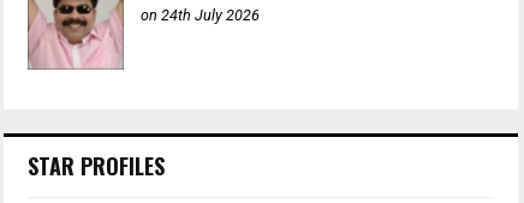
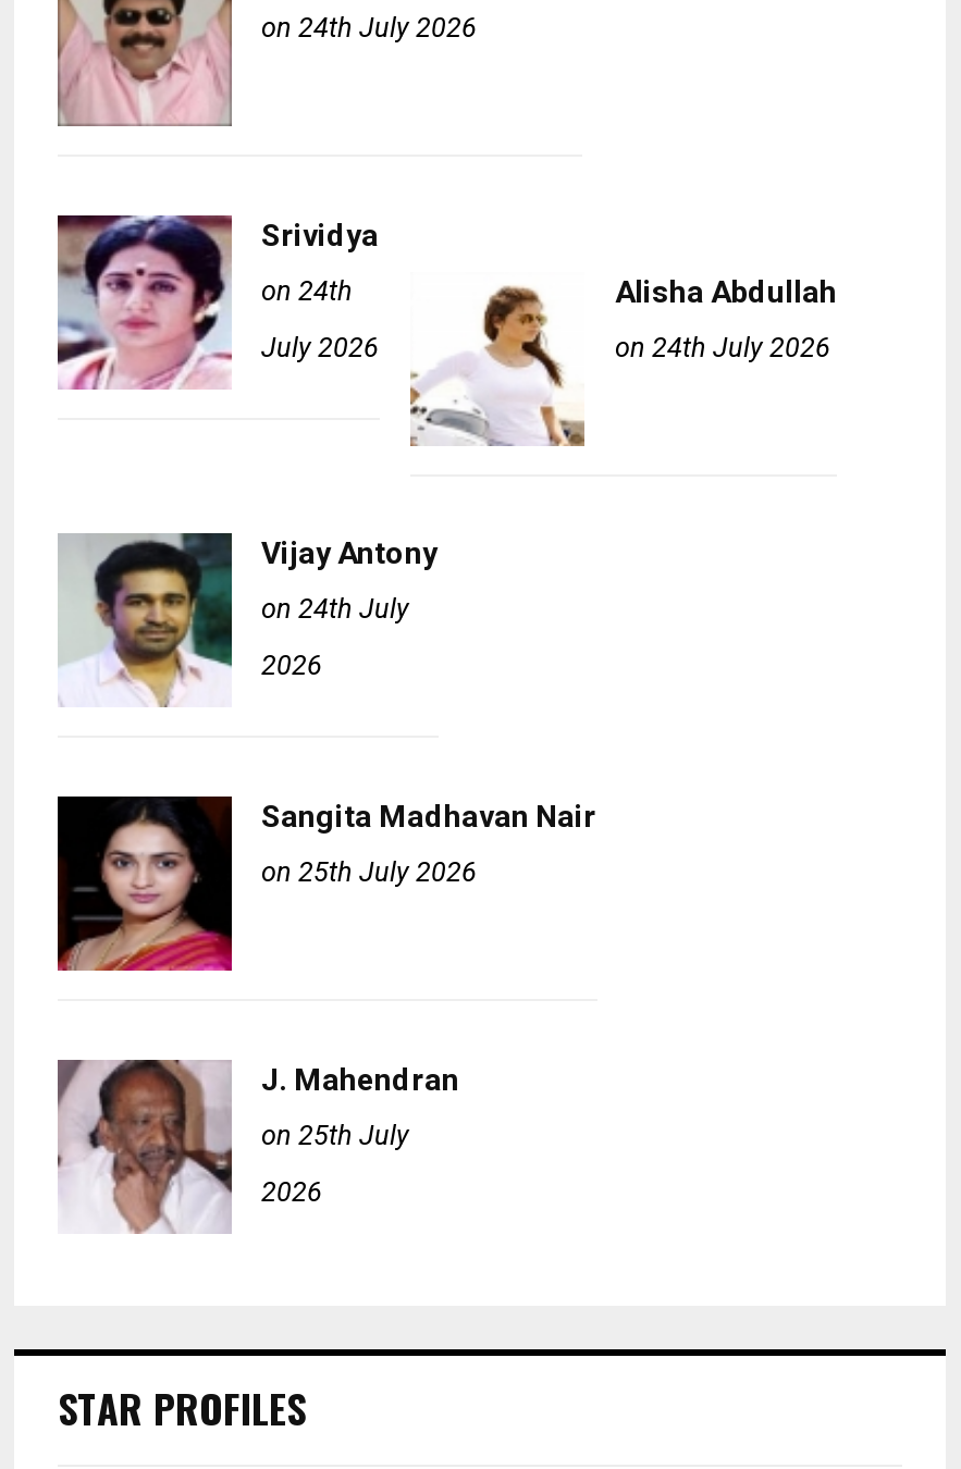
none -> [56,792,596,973] [image] | Sangita Madhavan Nair | on 25th July 2026
none -> [58,213,379,392] [image] | Srividya | on 24th | July 2026
none -> [58,1056,459,1232] [image] | J. Mahendran | on 25th July | 2026
none -> [60,531,438,707] [image] | Vijay Antony | on 24th July | 2026
none -> [408,273,837,448] [image] | Alisha Abdullah | on 24th July 2026

